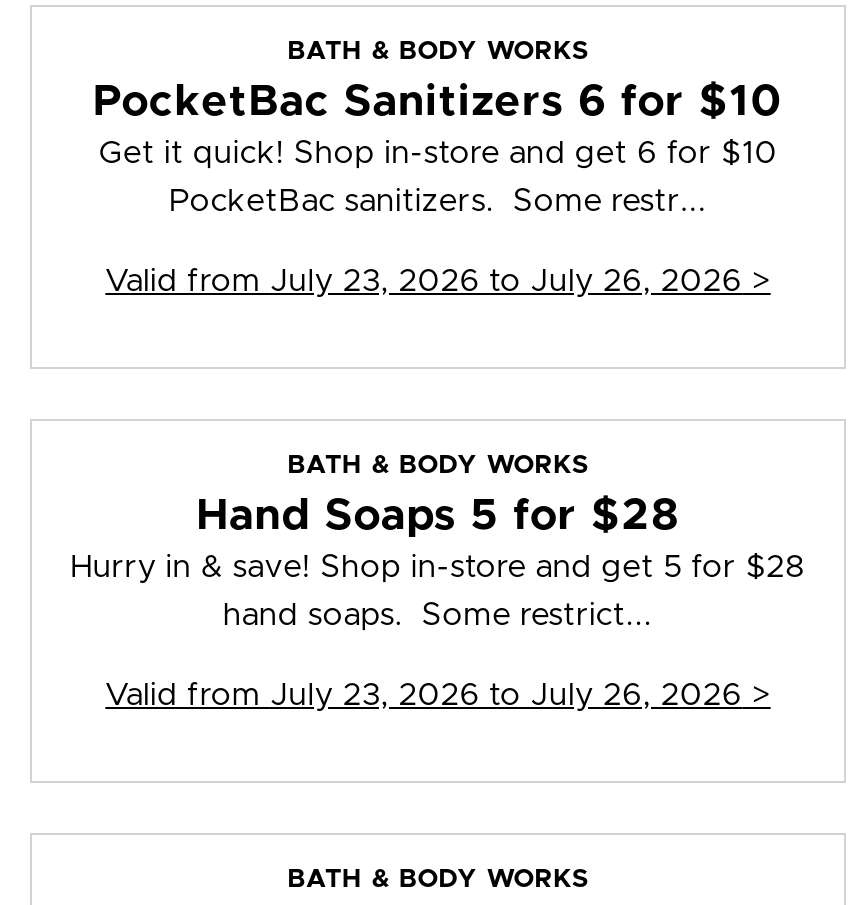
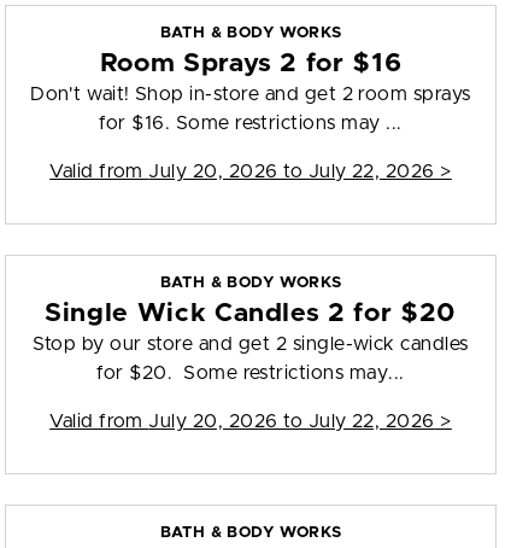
[92,81,784,169] PocketBac Sanitizers 6 for $10 | Get it quick! Shop in-store and get 6 for $10 -> [30,51,471,104] Room Sprays 2 for $16 | Don't wait! Shop in-store and get 2 room sprays
[169,185,707,217] PocketBac sanitizers. Some restr... -> [99,114,402,133] for $16. Some restrictions may ...
[105,265,771,297] Valid from July 23, 2026 to July 26, 2026 > -> [50,162,452,181] Valid from July 20, 2026 to July 22, 2026 >
[70,495,806,583] Hand Soaps 5 for $28 | Hurry in & save! Shop in-store and get 5 for $28 -> [33,301,469,354] Single Wick Candles 2 for $20 | Stop by our store and get 2 single-wick candles
[223,599,653,631] hand soaps. Some restrict... -> [97,364,405,383] for $20. Some restrictions may...
[105,679,771,711] Valid from July 23, 2026 to July 26, 2026 > -> [50,412,452,431] Valid from July 20, 2026 to July 22, 2026 >

